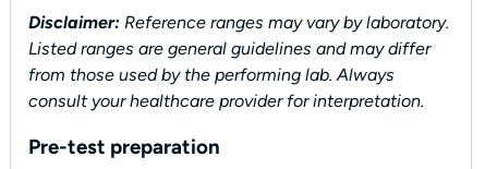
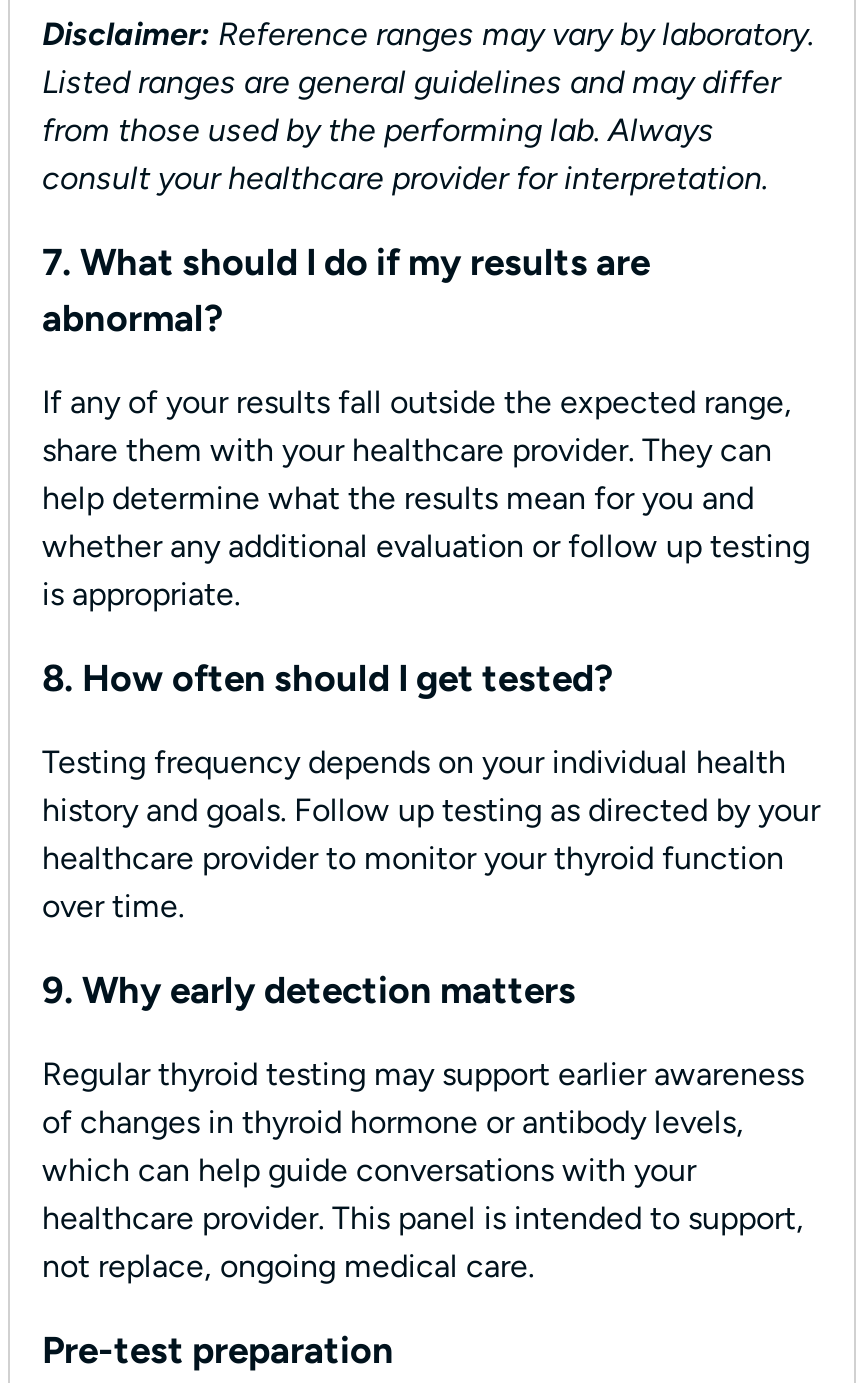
none -> [42,239,820,1285] 7. What should I do if my results are | abnormal? | If any of your results fall outside the expected range, | share them with your healthcare provider. They can | help determine what the results mean for you and | whether any additional evaluation or follow up testing | is appropriate. | 8. How often should I get tested? | Testing frequency depends on your individual health | history and goals. Follow up testing as directed by your | healthcare provider to monitor your thyroid function | over time. | 9. Why early detection matters | Regular thyroid testing may support earlier awareness | of changes in thyroid hormone or antibody levels, | which can help guide conversations with your | healthcare provider. This panel is intended to support, | not replace, ongoing medical care.

